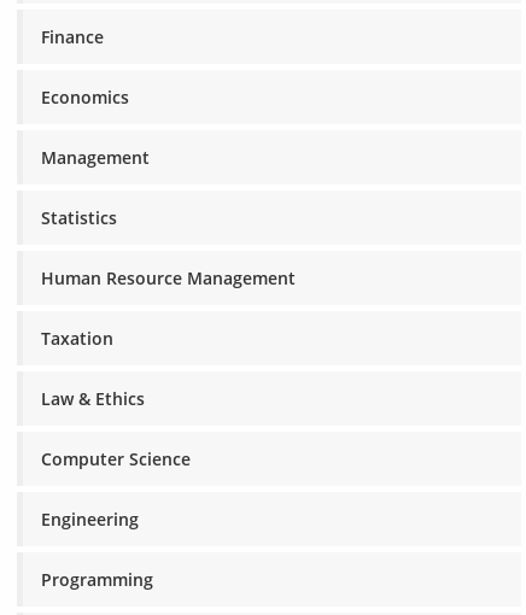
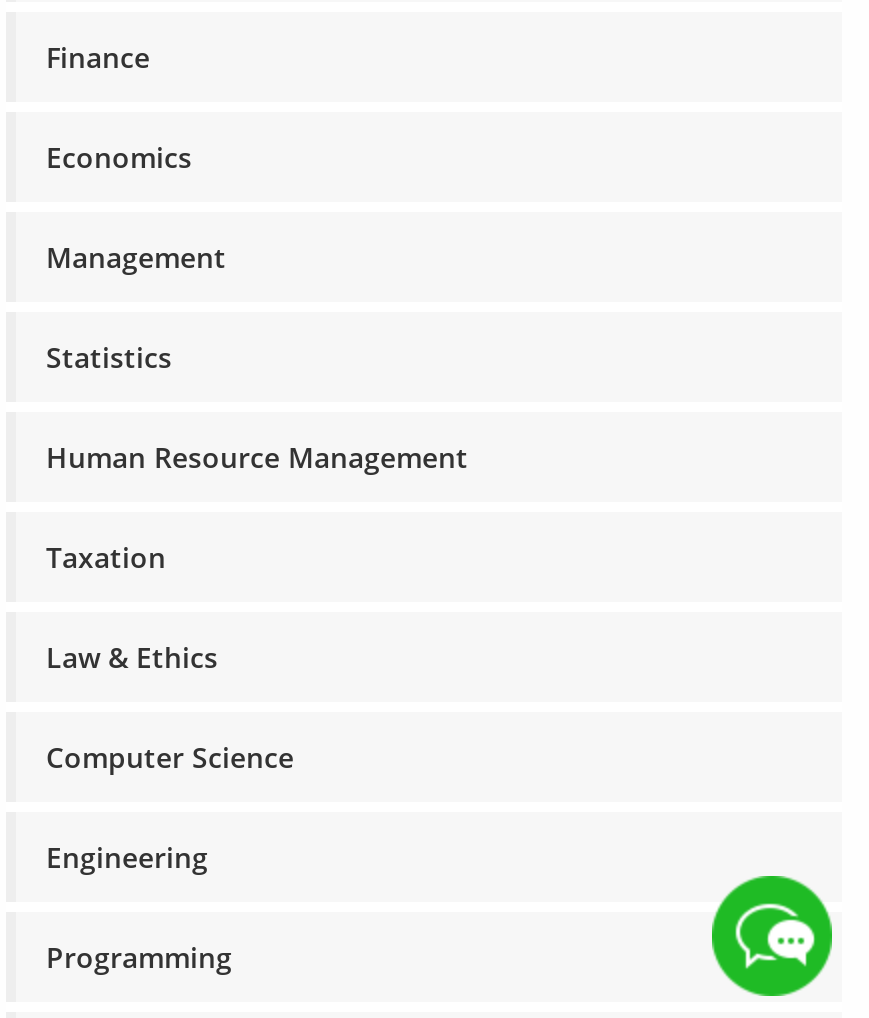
none -> [710,874,834,998] [image]

